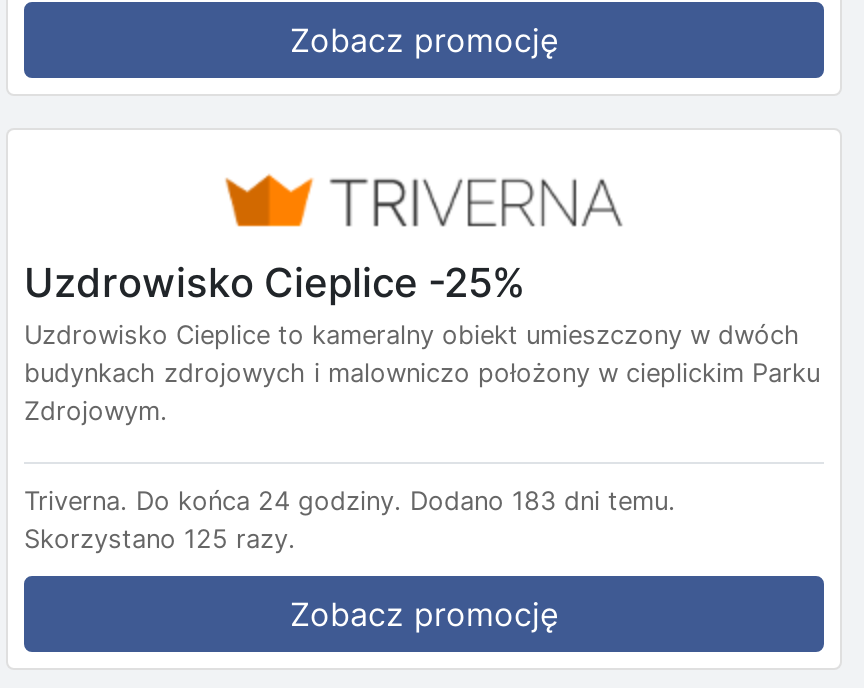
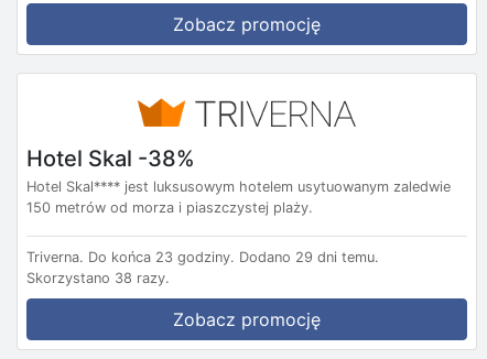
[24,260,820,426] Uzdrowisko Cieplice -25% | Uzdrowisko Cieplice to kameralny obiekt umieszczony w dwóch | budynkach zdrojowych i malowniczo położony w cieplickim Parku | Zdrojowym. -> [26,145,451,216] Hotel Skal -38% | Hotel Skal**** jest luksusowym hotelem usytuowanym zaledwie | 150 metrów od morza i piaszczystej plaży.
[24,486,676,554] Triverna. Do końca 24 godziny. Dodano 183 dni temu. | Skorzystano 125 razy. -> [26,249,379,286] Triverna. Do końca 23 godziny. Dodano 29 dni temu. | Skorzystano 38 razy.

